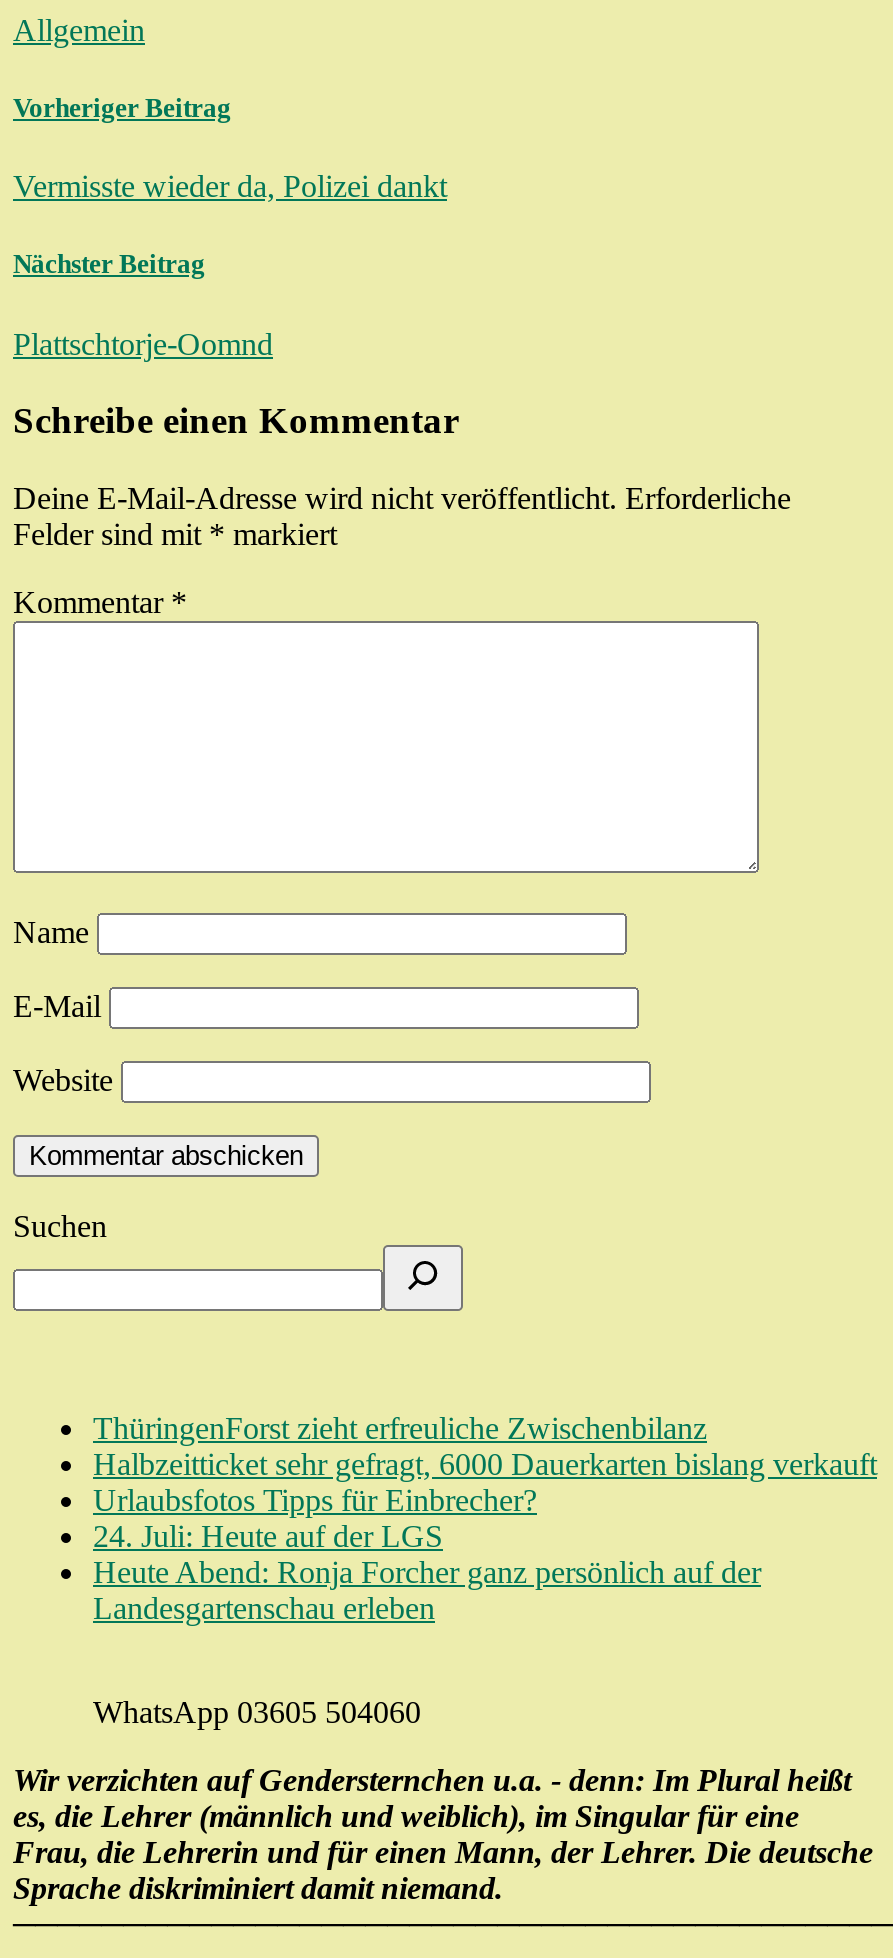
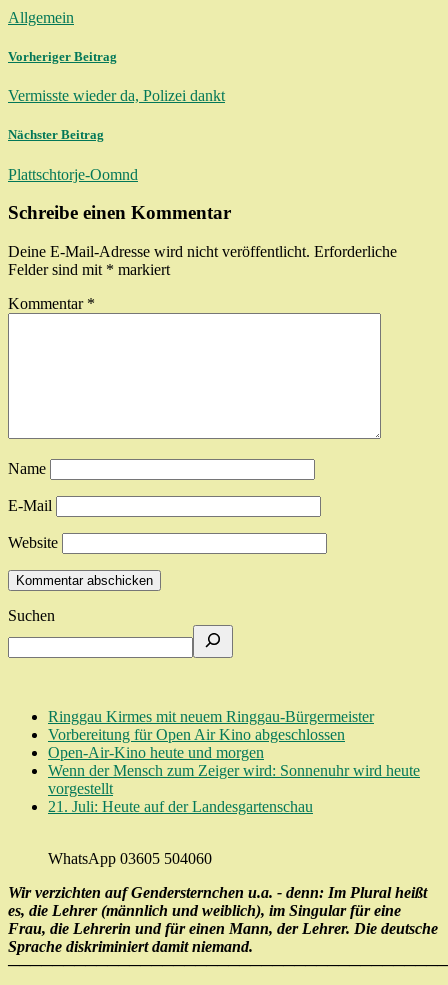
[93,1411,877,1625] ThüringenForst zieht erfreuliche Zwischenbilanz | Halbzeitticket sehr gefragt, 6000 Dauerkarten bislang verkauft | Urlaubsfotos Tipps für Einbrecher? | 24. Juli: Heute auf der LGS | Heute Abend: Ronja Forcher ganz persönlich auf der | Landesgartenschau erleben -> [48,708,420,815] Ringgau Kirmes mit neuem Ringgau-Bürgermeister | Vorbereitung für Open Air Kino abgeschlossen | Open-Air-Kino heute und morgen | Wenn der Mensch zum Zeiger wird: Sonnenuhr wird heute | vorgestellt | 21. Juli: Heute auf der Landesgartenschau

